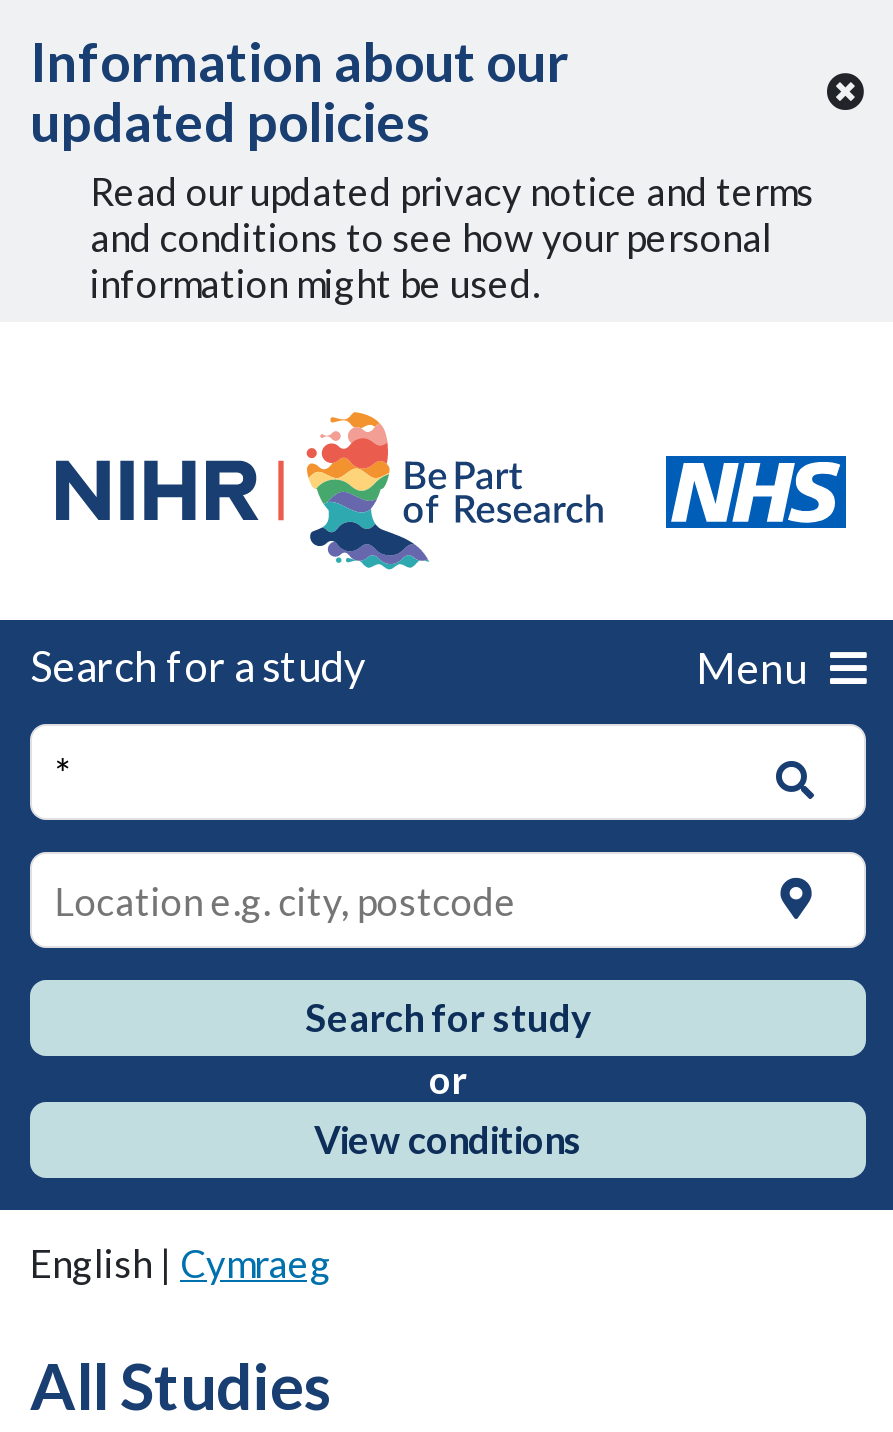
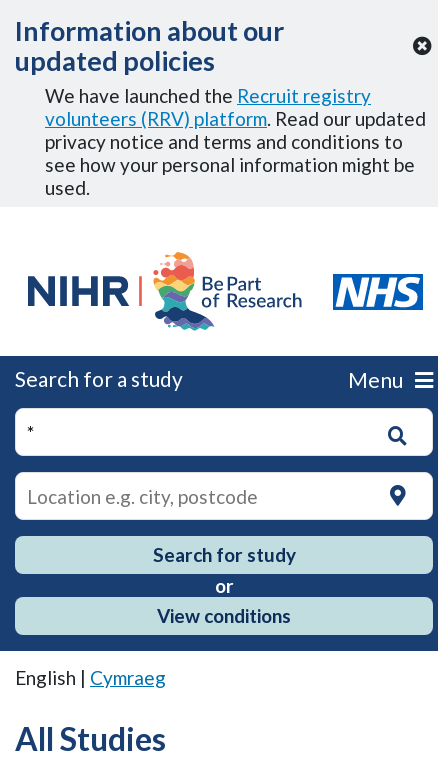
[90,168,814,306] Read our updated privacy notice and terms | and conditions to see how your personal | information might be used. -> [45,84,426,199] We have launched the Recruit registry | volunteers (RRV) platform. Read our updated | privacy notice and terms and conditions to | see how your personal information might be | used.

